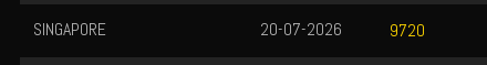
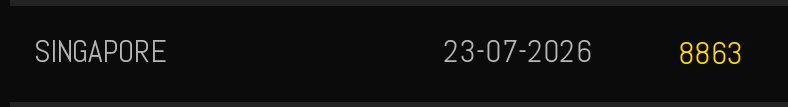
[260,19,342,41] 20-07-2026 -> [443,33,591,73] 23-07-2026
[390,20,425,42] 9720 -> [679,34,743,74] 8863

